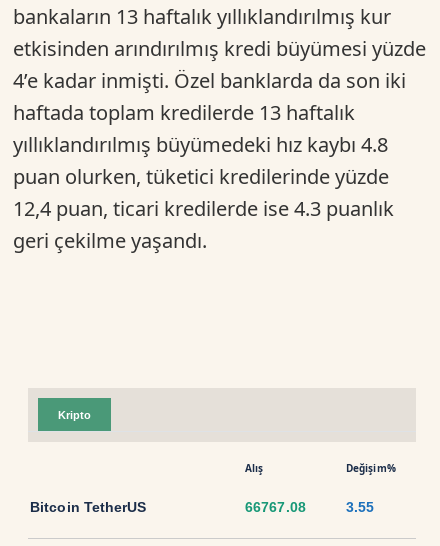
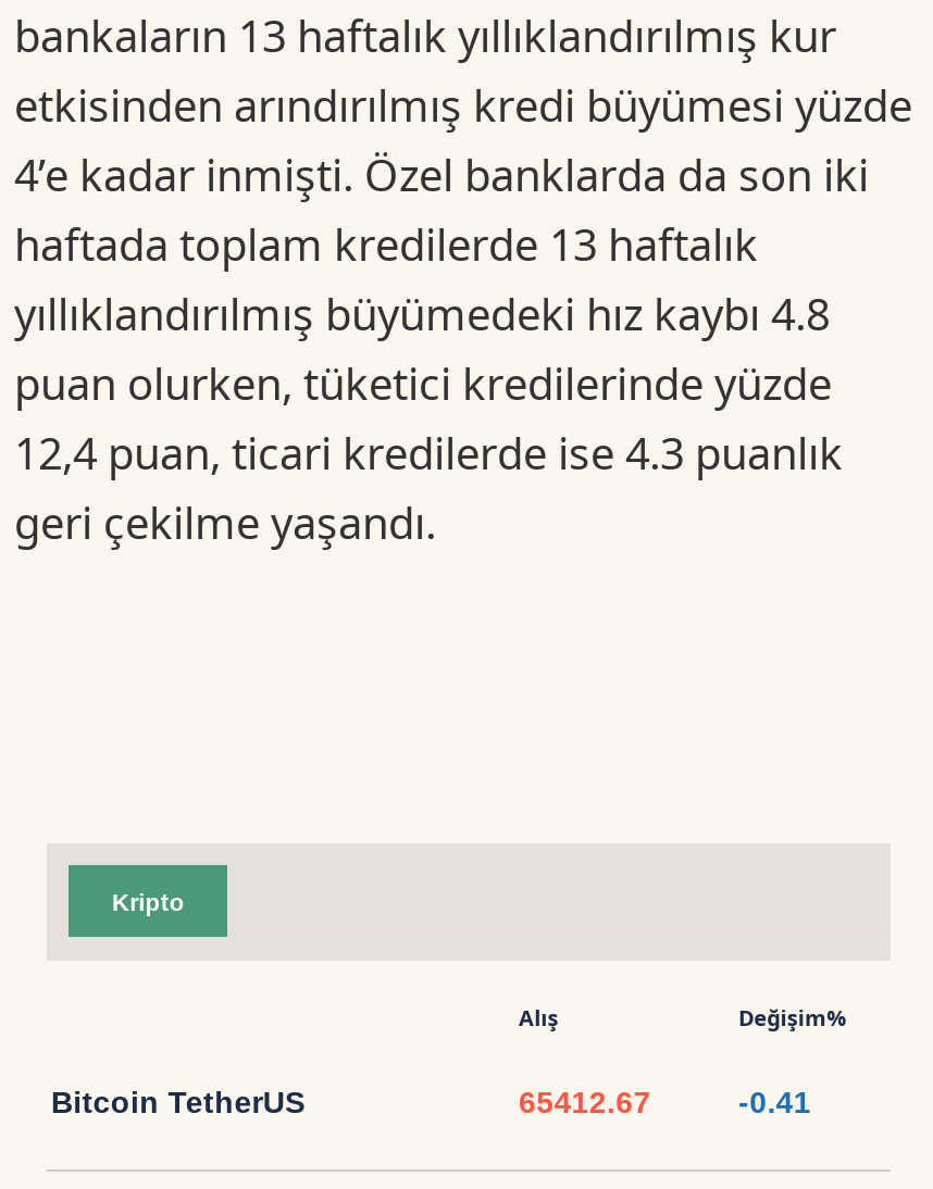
[245,499,306,515] 66767.08 -> [519,1085,651,1119] 65412.67
[346,499,374,515] 3.55 -> [738,1085,811,1119] -0.41

